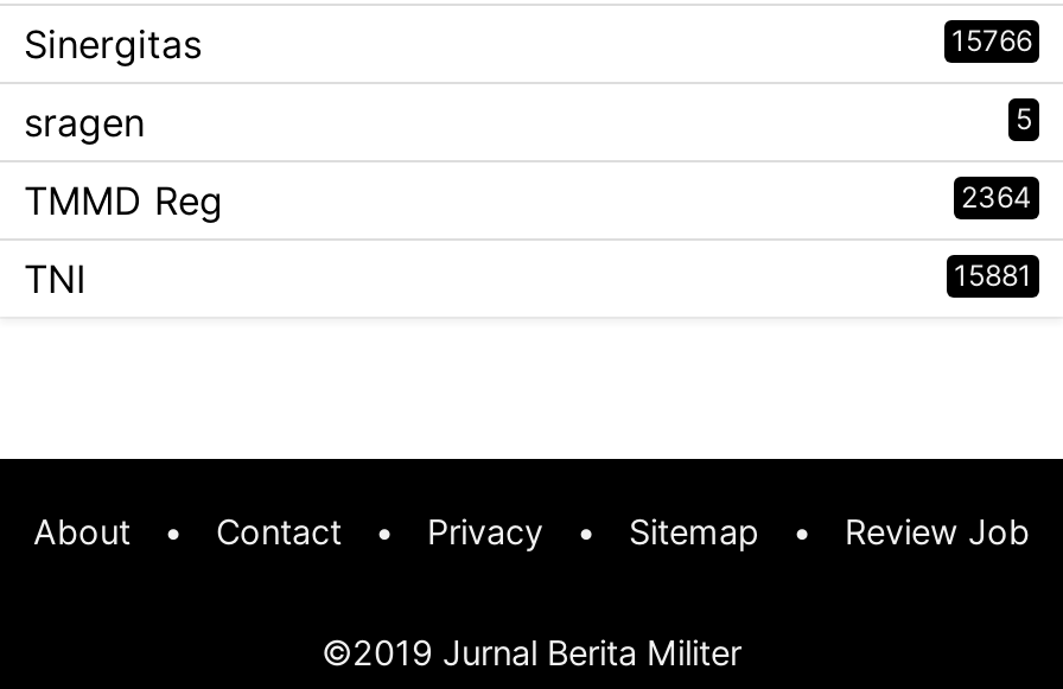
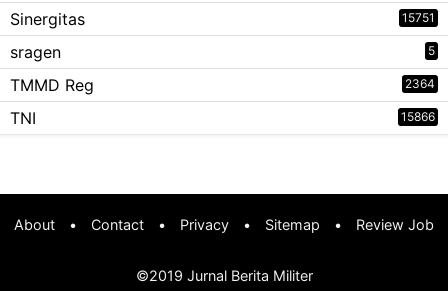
[951,23,1032,58] 15766 -> [402,10,435,25] 15751
[954,257,1032,293] 15881 -> [401,109,435,124] 15866

